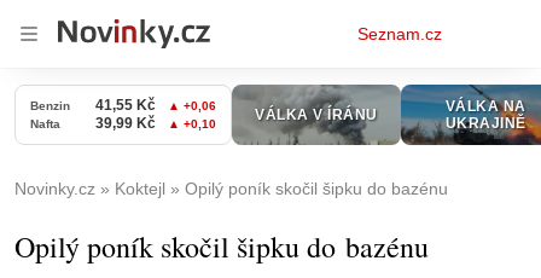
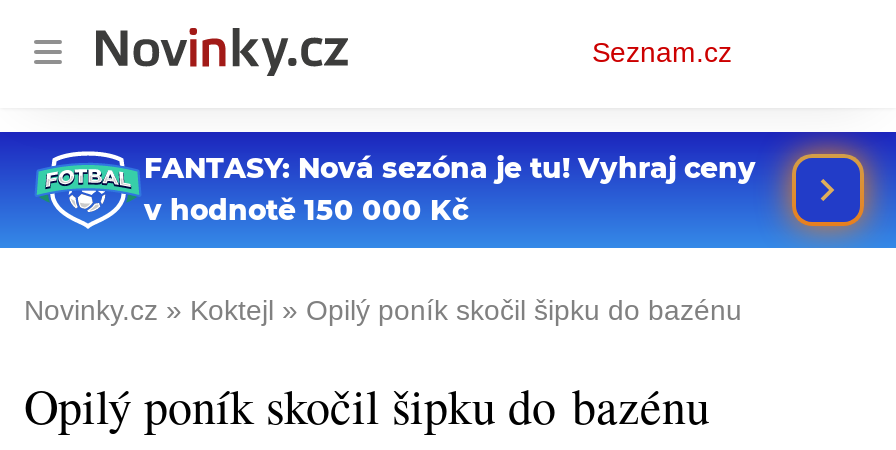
[4,82,537,151] [image] -> [6,130,890,250] [image]

